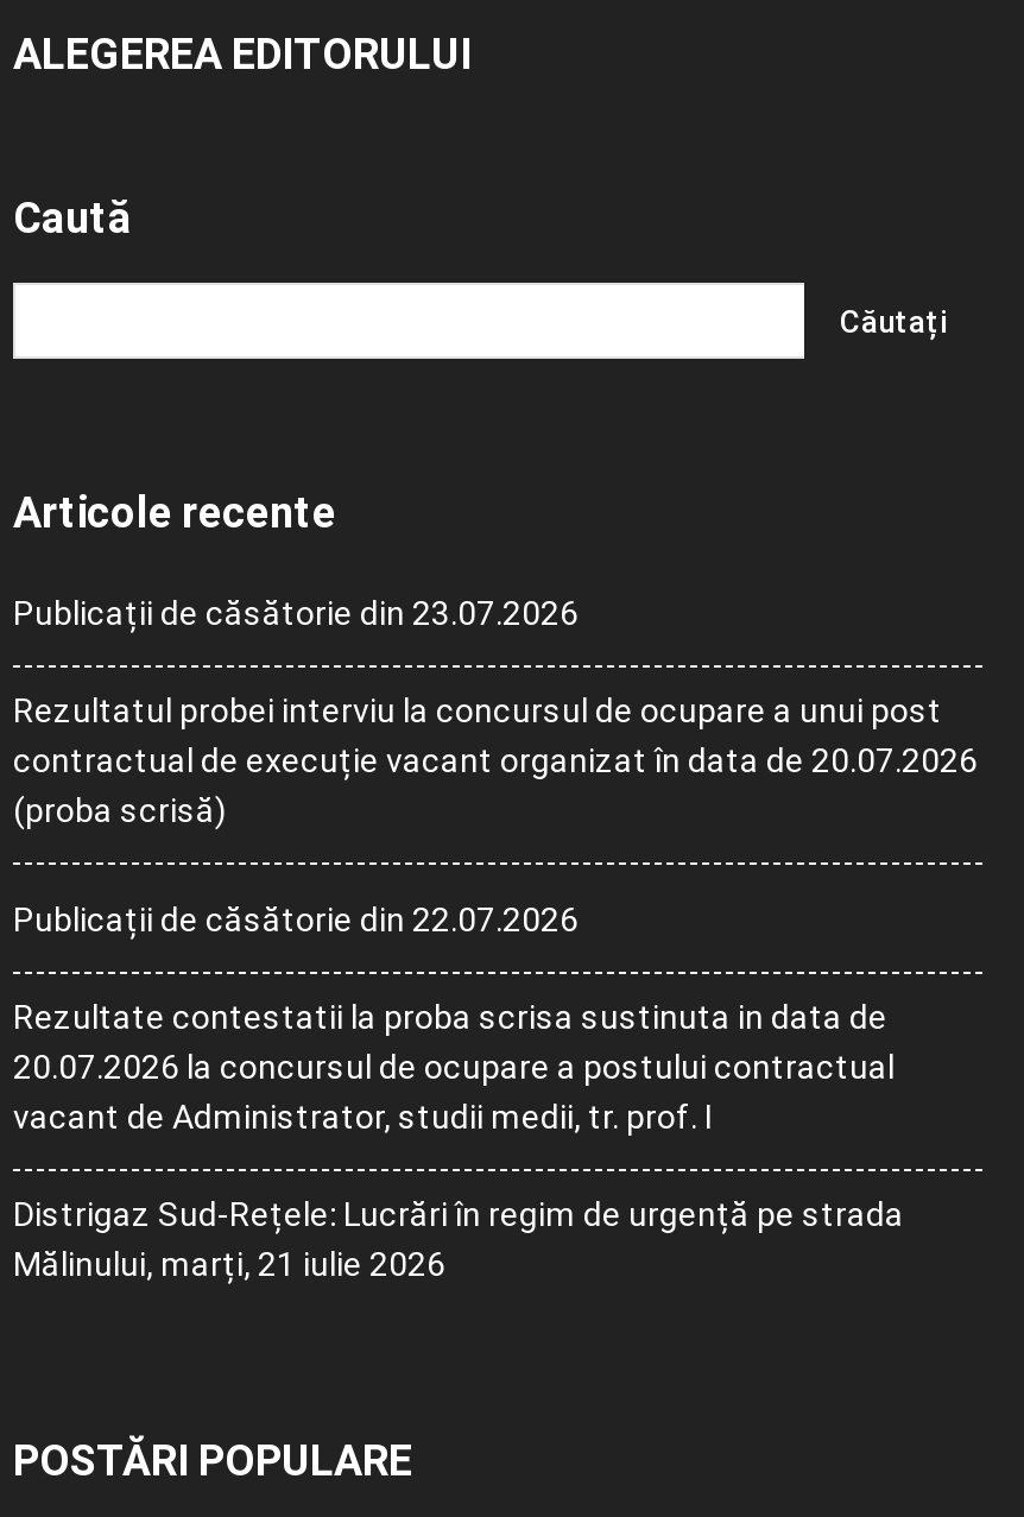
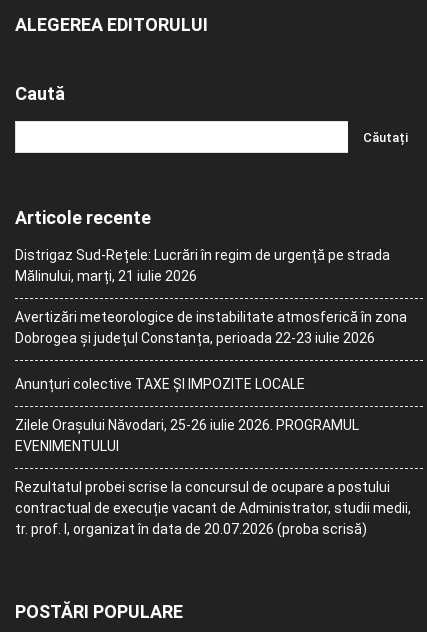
[13,594,978,1136] Publicații de căsătorie din 23.07.2026 | Rezultatul probei interviu la concursul de ocupare a unui post | contractual de execuție vacant organizat în data de 20.07.2026 | (proba scrisă) | Publicații de căsătorie din 22.07.2026 | Rezultate contestatii la proba scrisa sustinuta in data de | 20.07.2026 la concursul de ocupare a postului contractual | vacant de Administrator, studii medii, tr. prof. I -> none
moved [13,1195,904,1283] -> [15,247,390,284]: Distrigaz Sud-Rețele: Lucrări în regim de urgență pe strada | Mălinului, marți, 21 iulie 2026
none -> [15,309,411,537] Avertizări meteorologice de instabilitate atmosferică în zona | Dobrogea și județul Constanța, perioada 22-23 iulie 2026 | Anunțuri colective TAXE ȘI IMPOZITE LOCALE | Zilele Orașului Năvodari, 25-26 iulie 2026. PROGRAMUL | EVENIMENTULUI | Rezultatul probei scrise la concursul de ocupare a postului | contractual de execuție vacant de Administrator, studii medii, | tr. prof. I, organizat în data de 20.07.2026 (proba scrisă)

